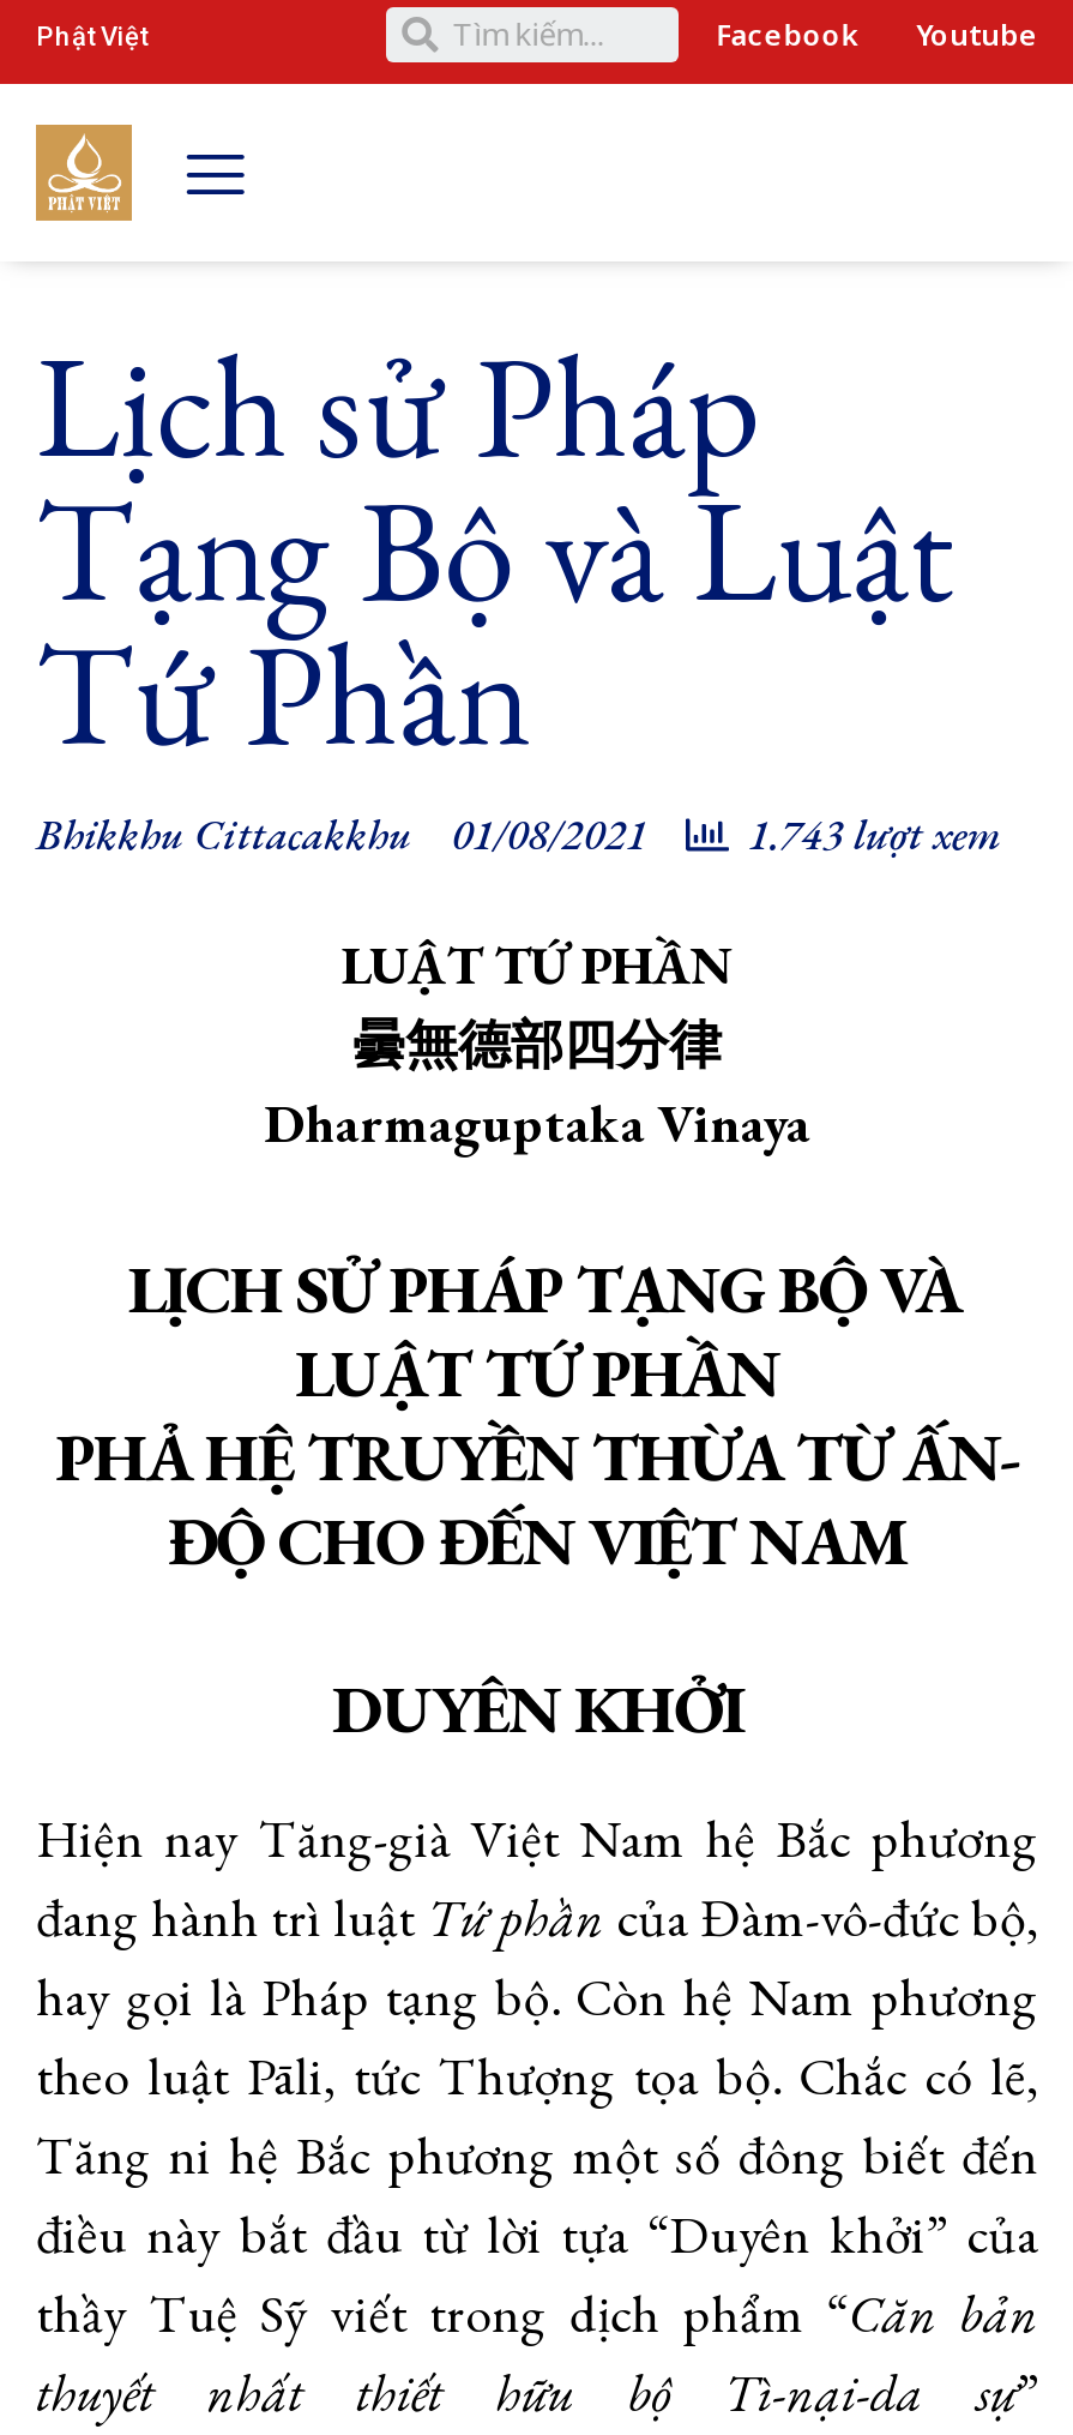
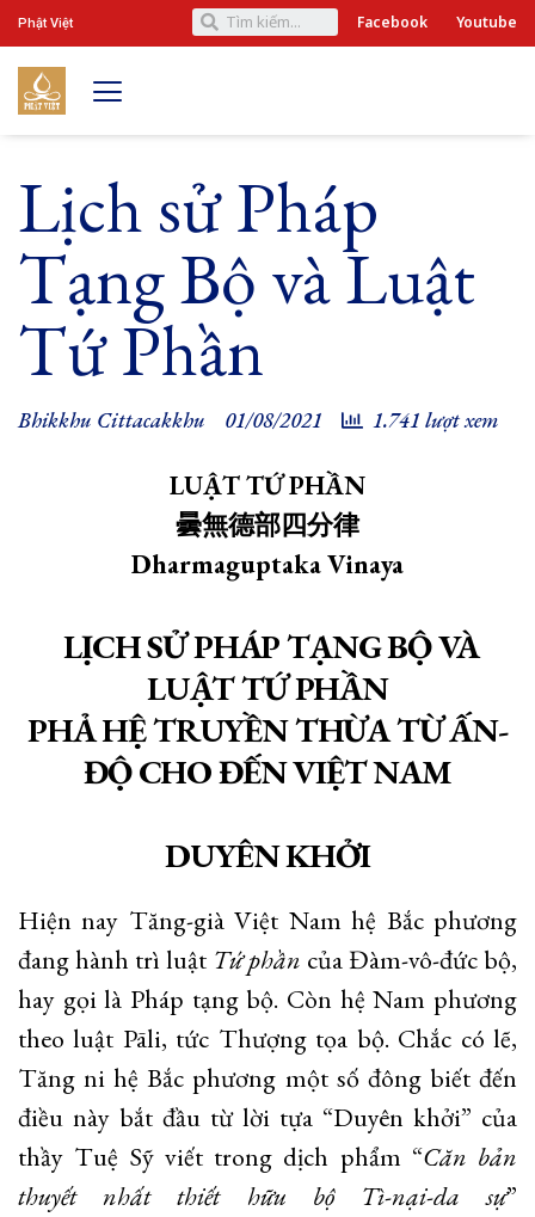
[36,806,1000,861] Bhikkhu Cittacakkhu 01/08/2021 1.743 lượt xem -> [18,406,498,434] Bhikkhu Cittacakkhu 01/08/2021 1.741 lượt xem

